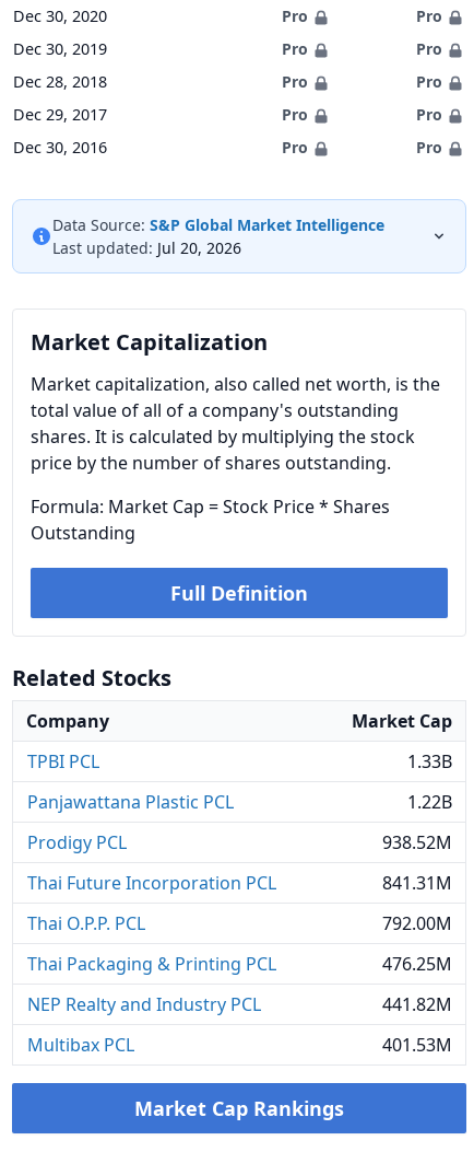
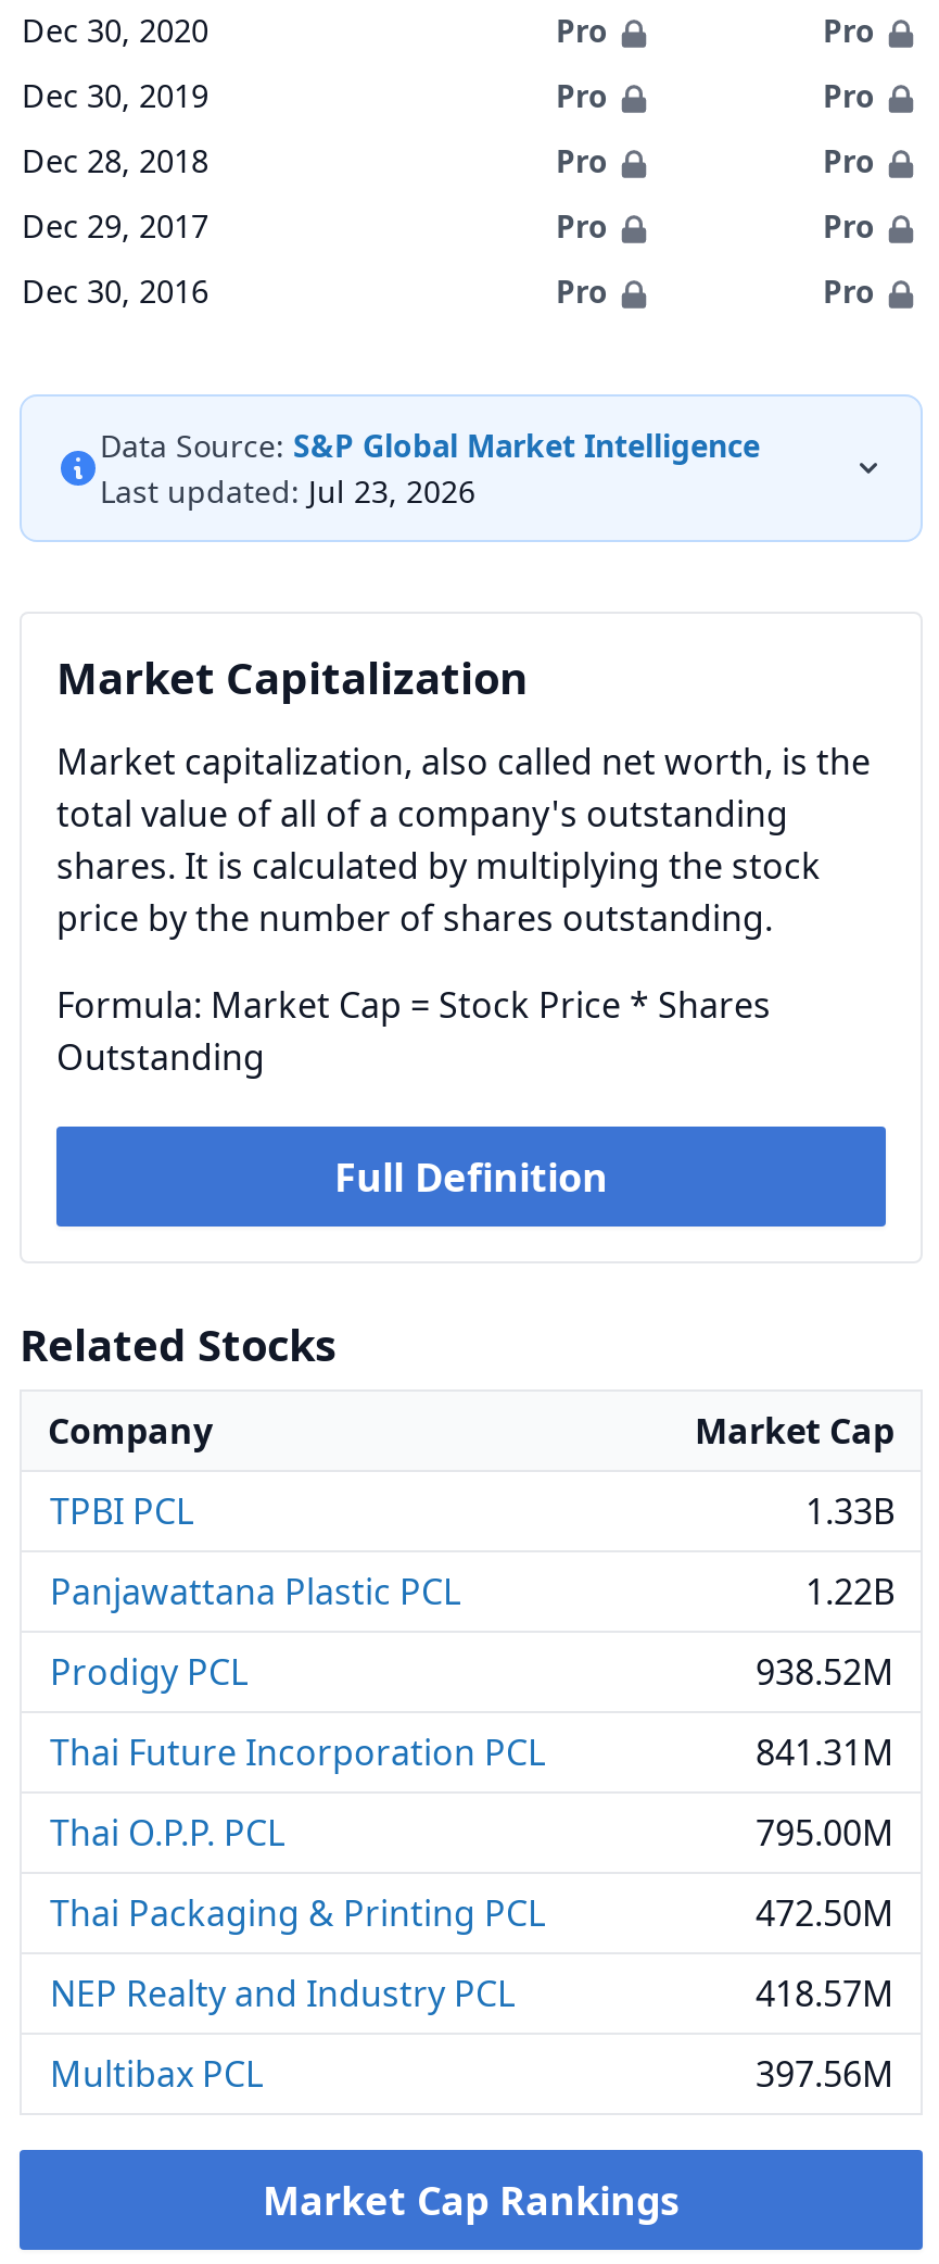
[52,237,241,258] Last updated: Jul 20, 2026 -> [100,470,475,512] Last updated: Jul 23, 2026
[382,911,452,935] 792.00M -> [756,1809,894,1857] 795.00M
[382,952,452,976] 476.25M -> [756,1889,894,1937] 472.50M
[382,992,452,1016] 441.82M -> [756,1970,894,2017] 418.57M
[382,1033,452,1057] 401.53M -> [756,2050,894,2098] 397.56M

